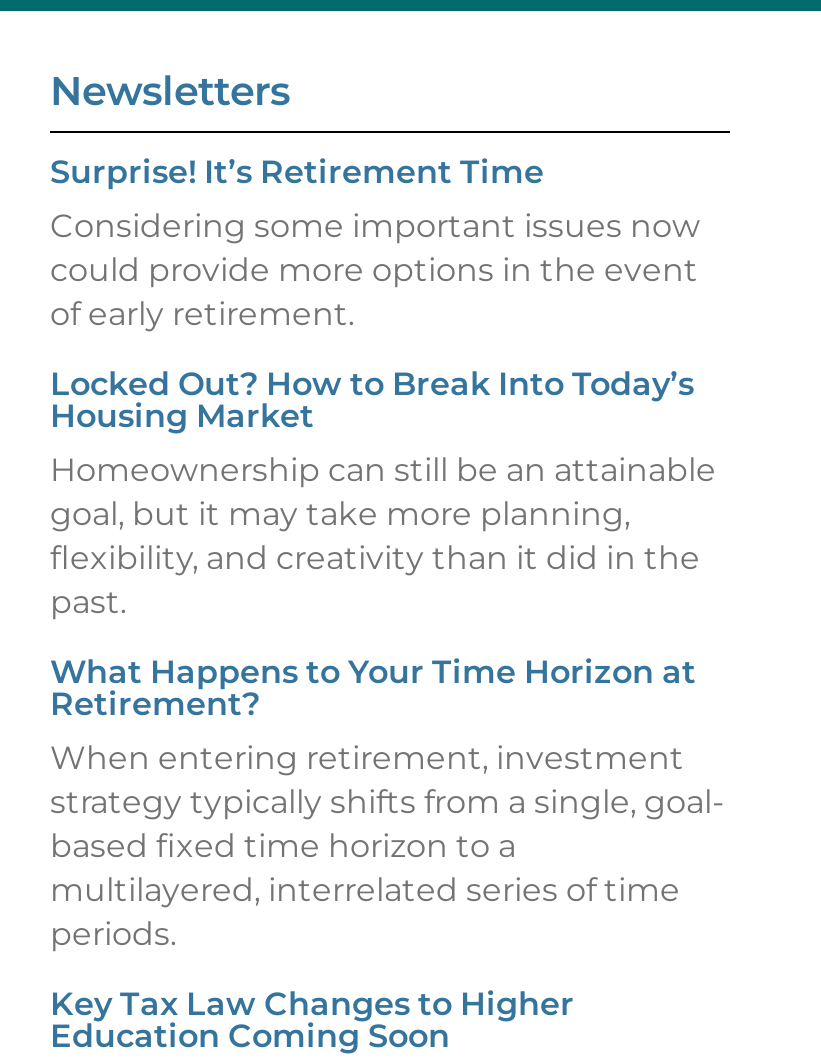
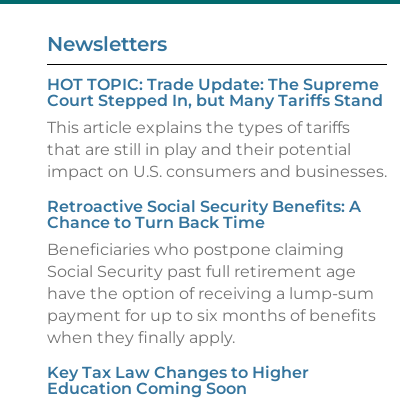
[50,153,724,953] Surprise! It’s Retirement Time | Considering some important issues now | could provide more options in the event | of early retirement. | Locked Out? How to Break Into Today’s | Housing Market | Homeownership can still be an attainable | goal, but it may take more planning, | flexibility, and creativity than it did in the | past. | What Happens to Your Time Horizon at | Retirement? | When entering retirement, investment | strategy typically shifts from a single, goal- | based fixed time horizon to a | multilayered, interrelated series of time | periods. -> [47,75,387,347] HOT TOPIC: Trade Update: The Supreme | Court Stepped In, but Many Tariffs Stand | This article explains the types of tariffs | that are still in play and their potential | impact on U.S. consumers and businesses. | Retroactive Social Security Benefits: A | Chance to Turn Back Time | Beneficiaries who postpone claiming | Social Security past full retirement age | have the option of receiving a lump-sum | payment for up to six months of benefits | when they finally apply.

